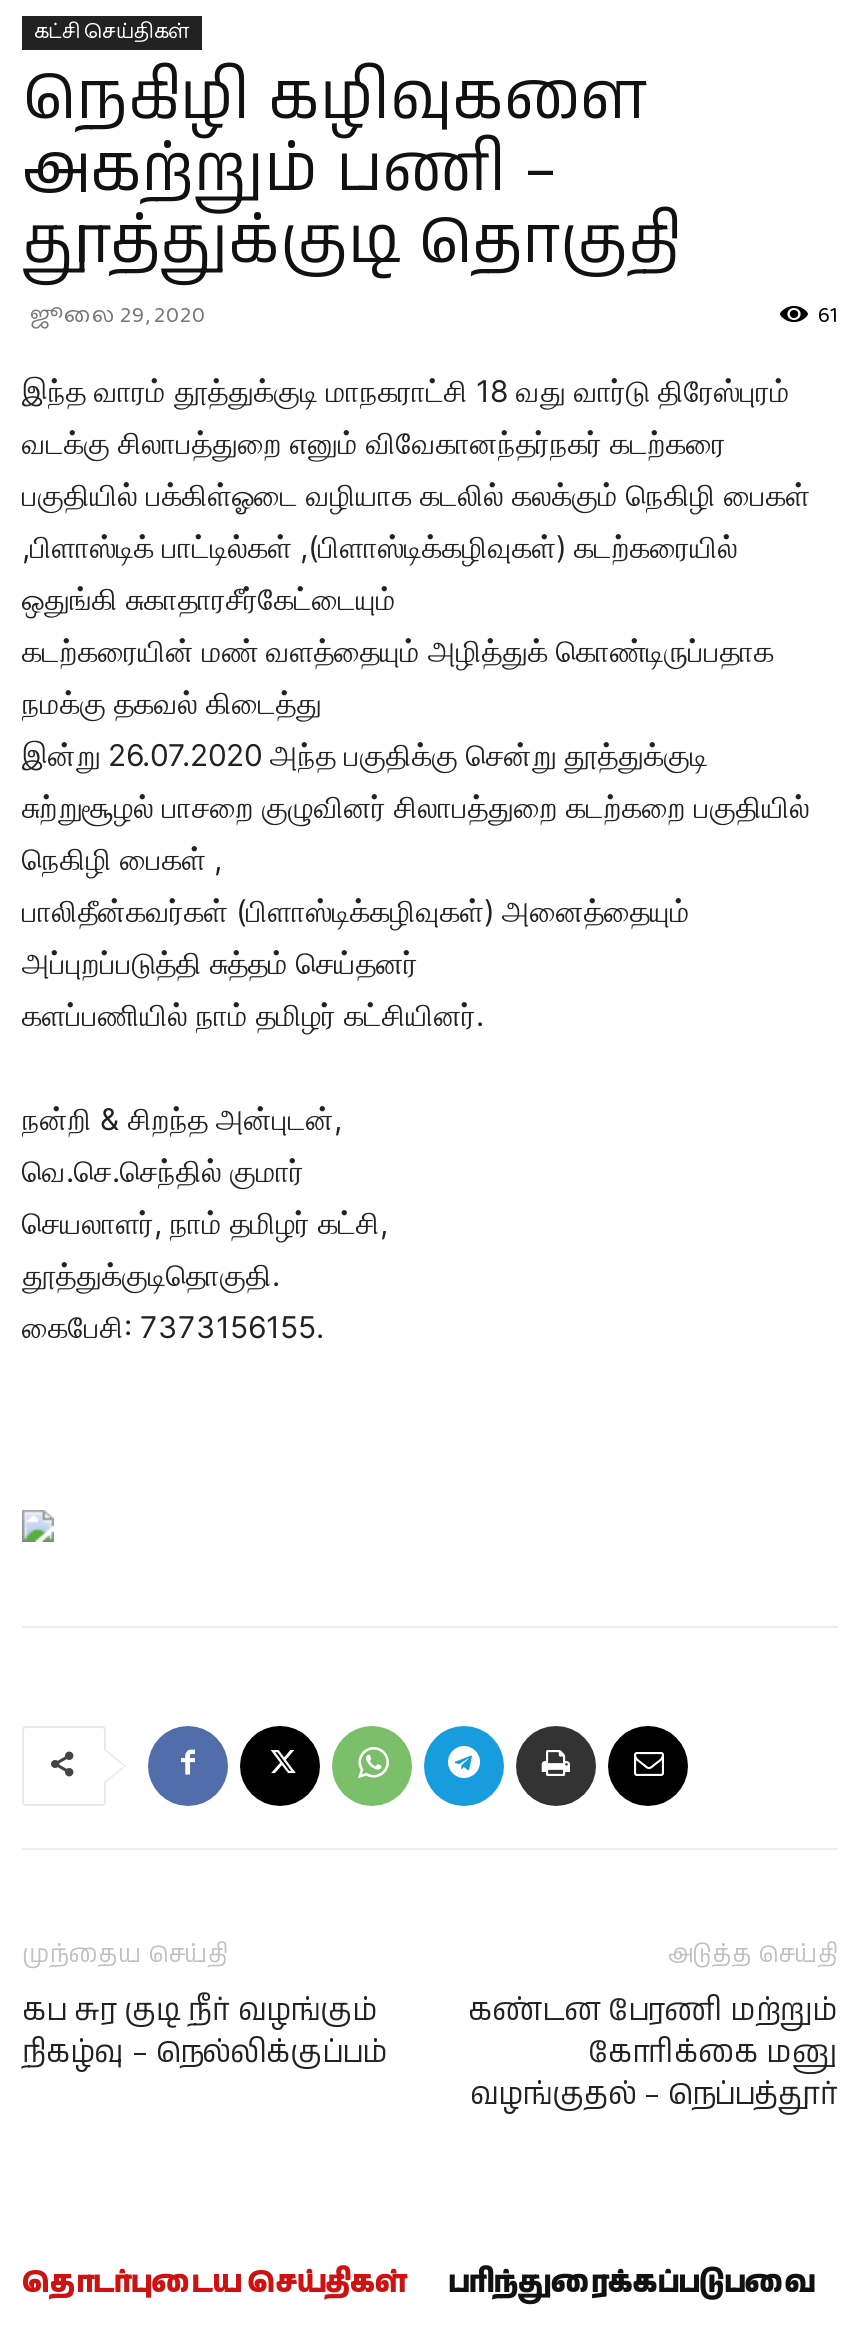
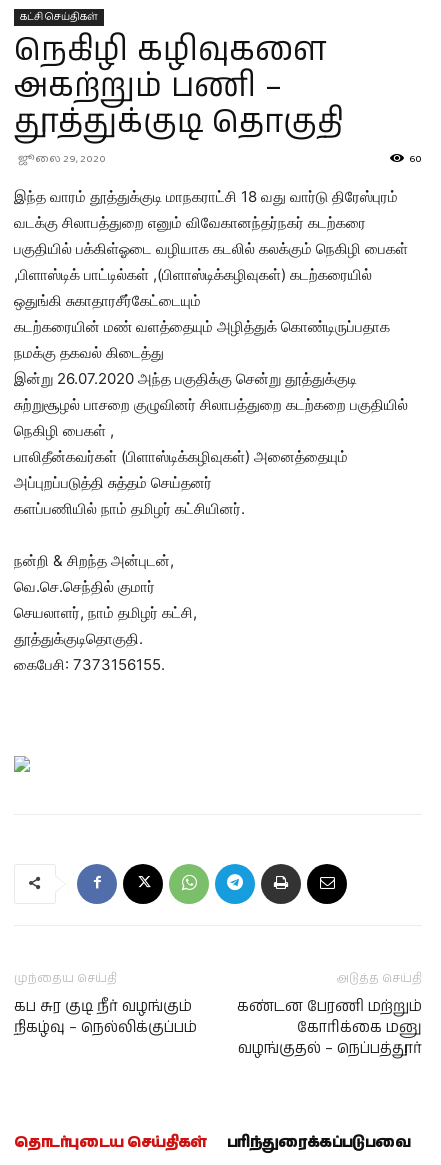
[818,298,838,332] 61 -> [409,150,422,167] 60

